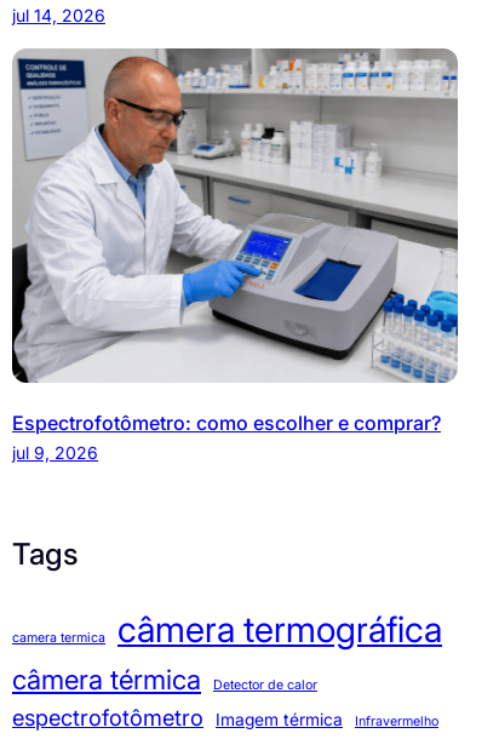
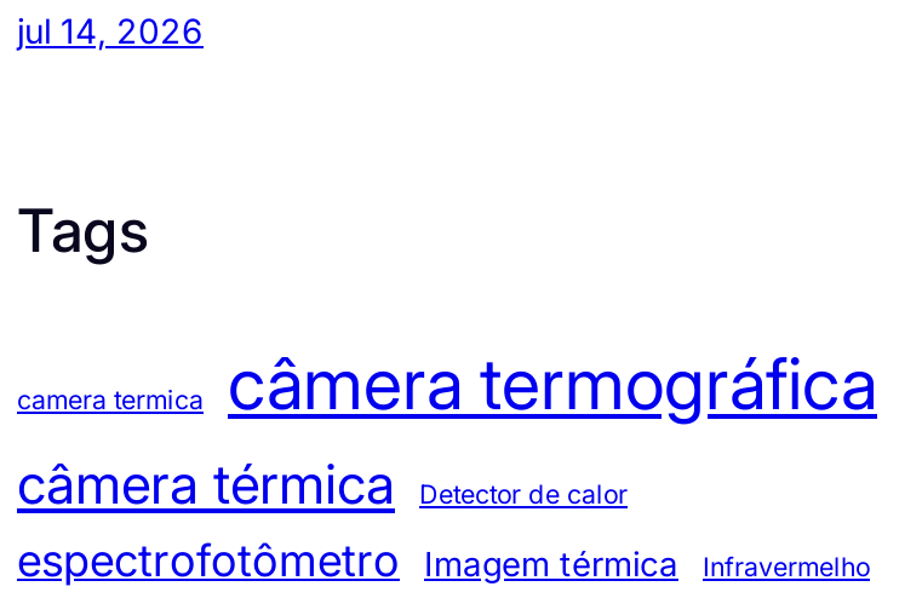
[11,47,459,463] [image] | Espectrofotômetro: como escolher e comprar? | jul 9, 2026 -> none

